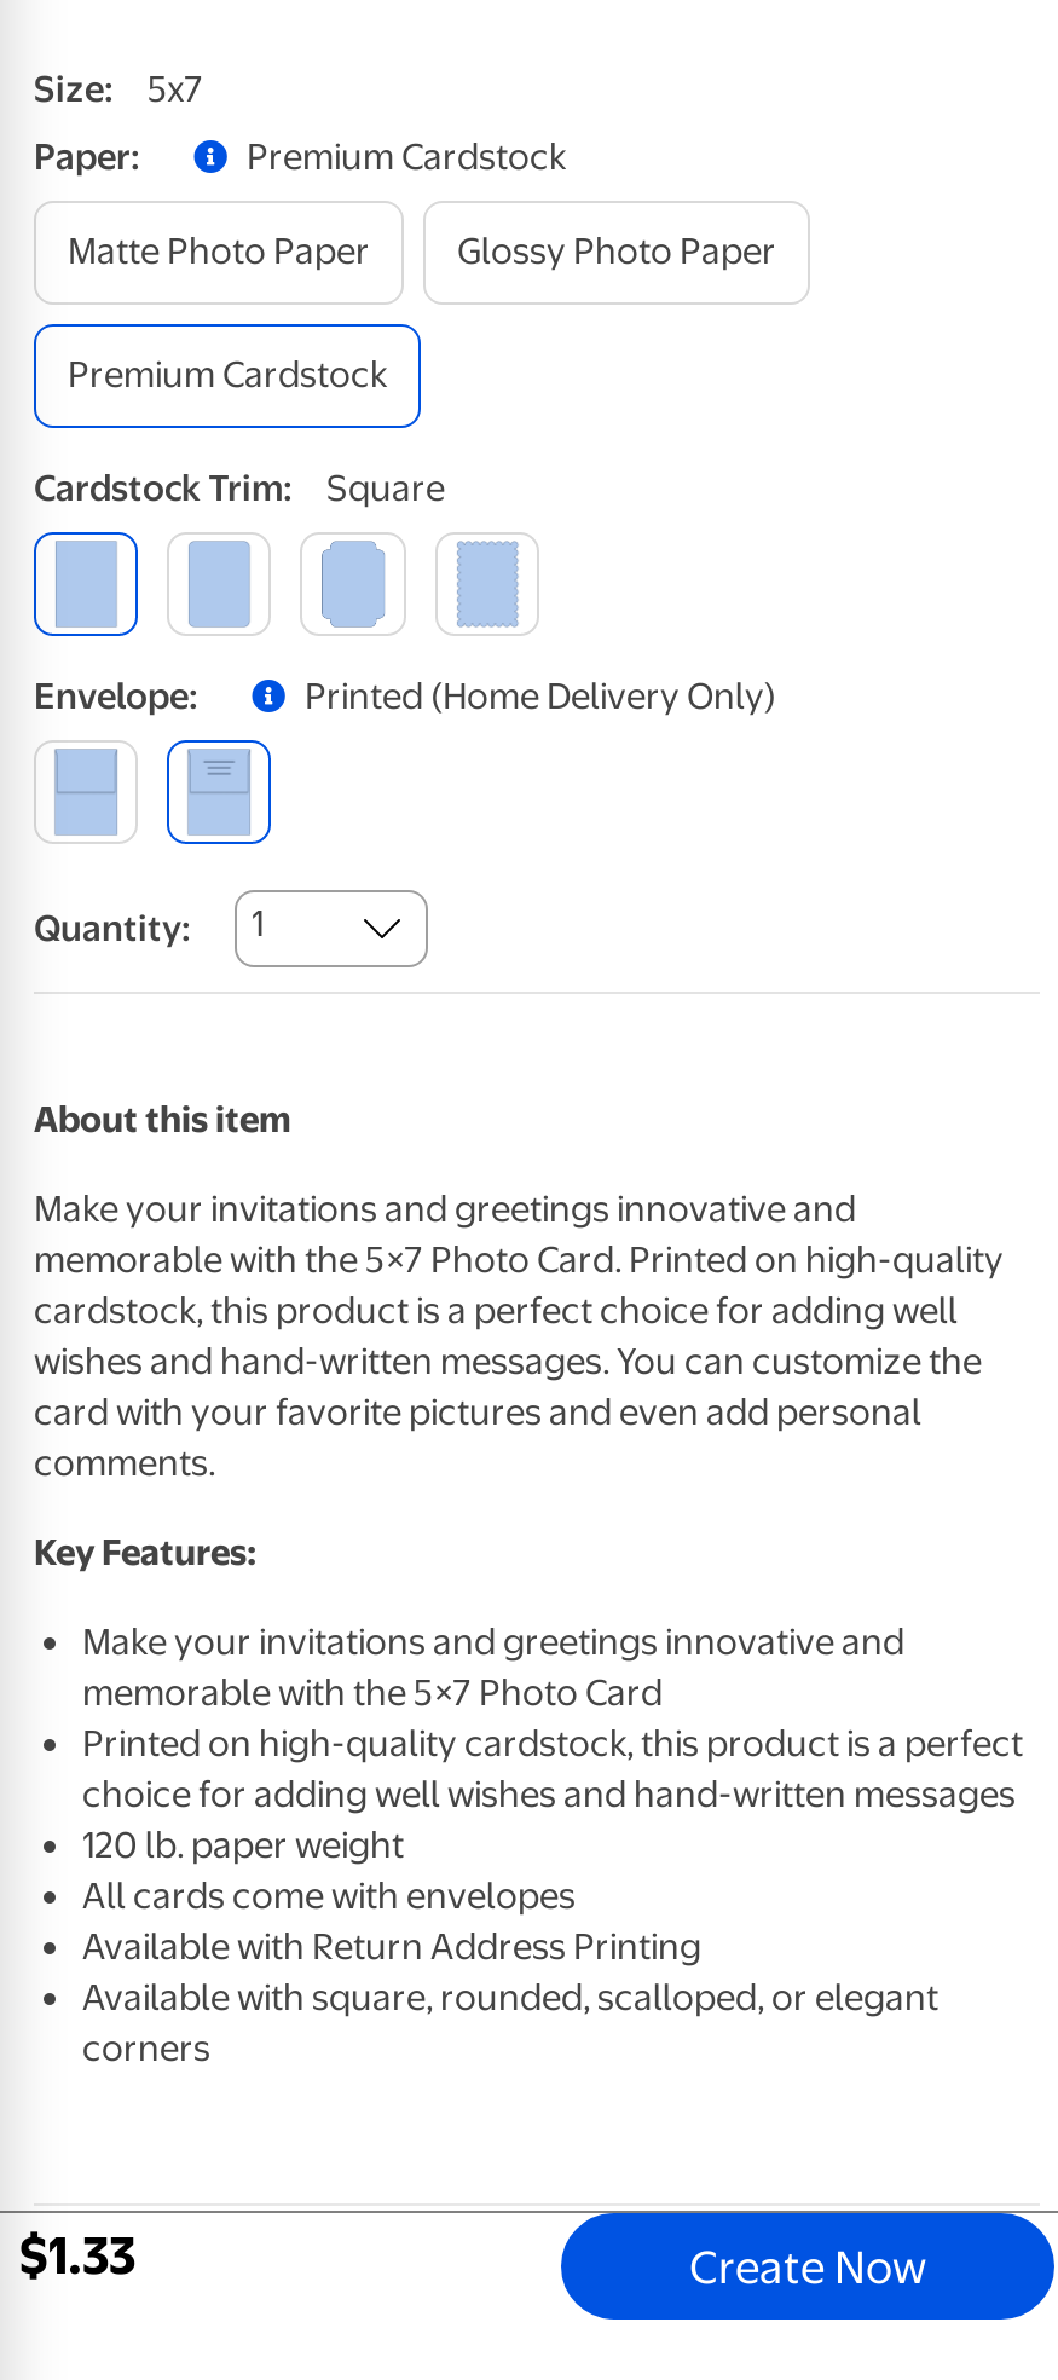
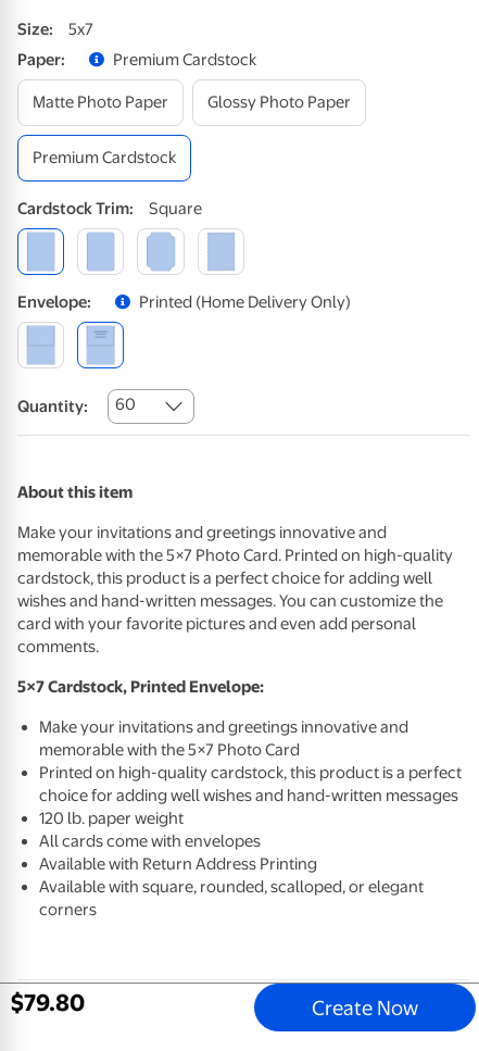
[34,902,264,951] Quantity: 1 -> [17,394,136,417] Quantity: 60
[34,1532,256,1575] Key Features: -> [17,677,264,697] 5×7 Cardstock, Printed Envelope:
[19,2225,135,2286] $1.33 -> [11,989,85,1016] $79.80

